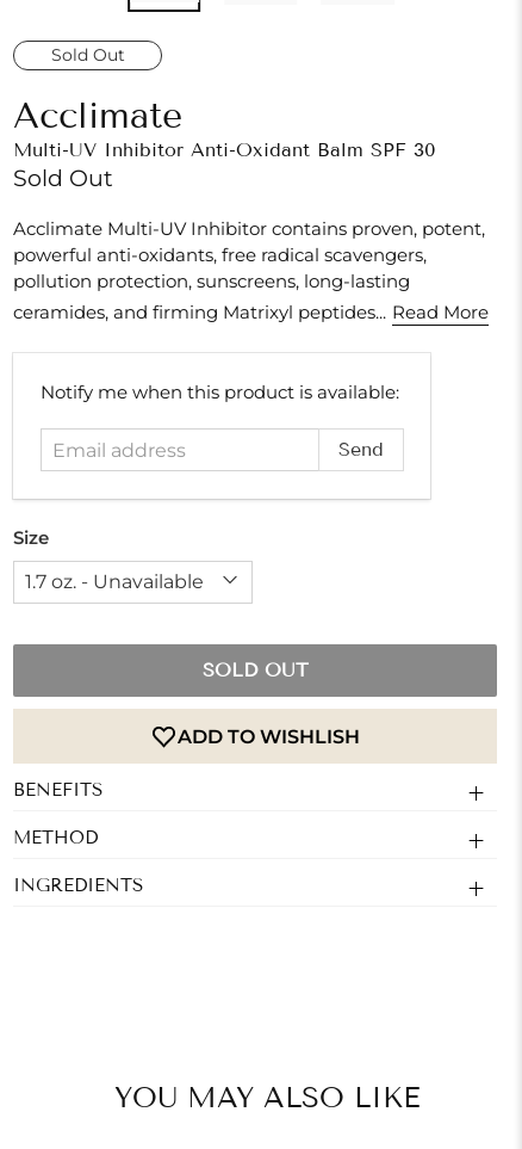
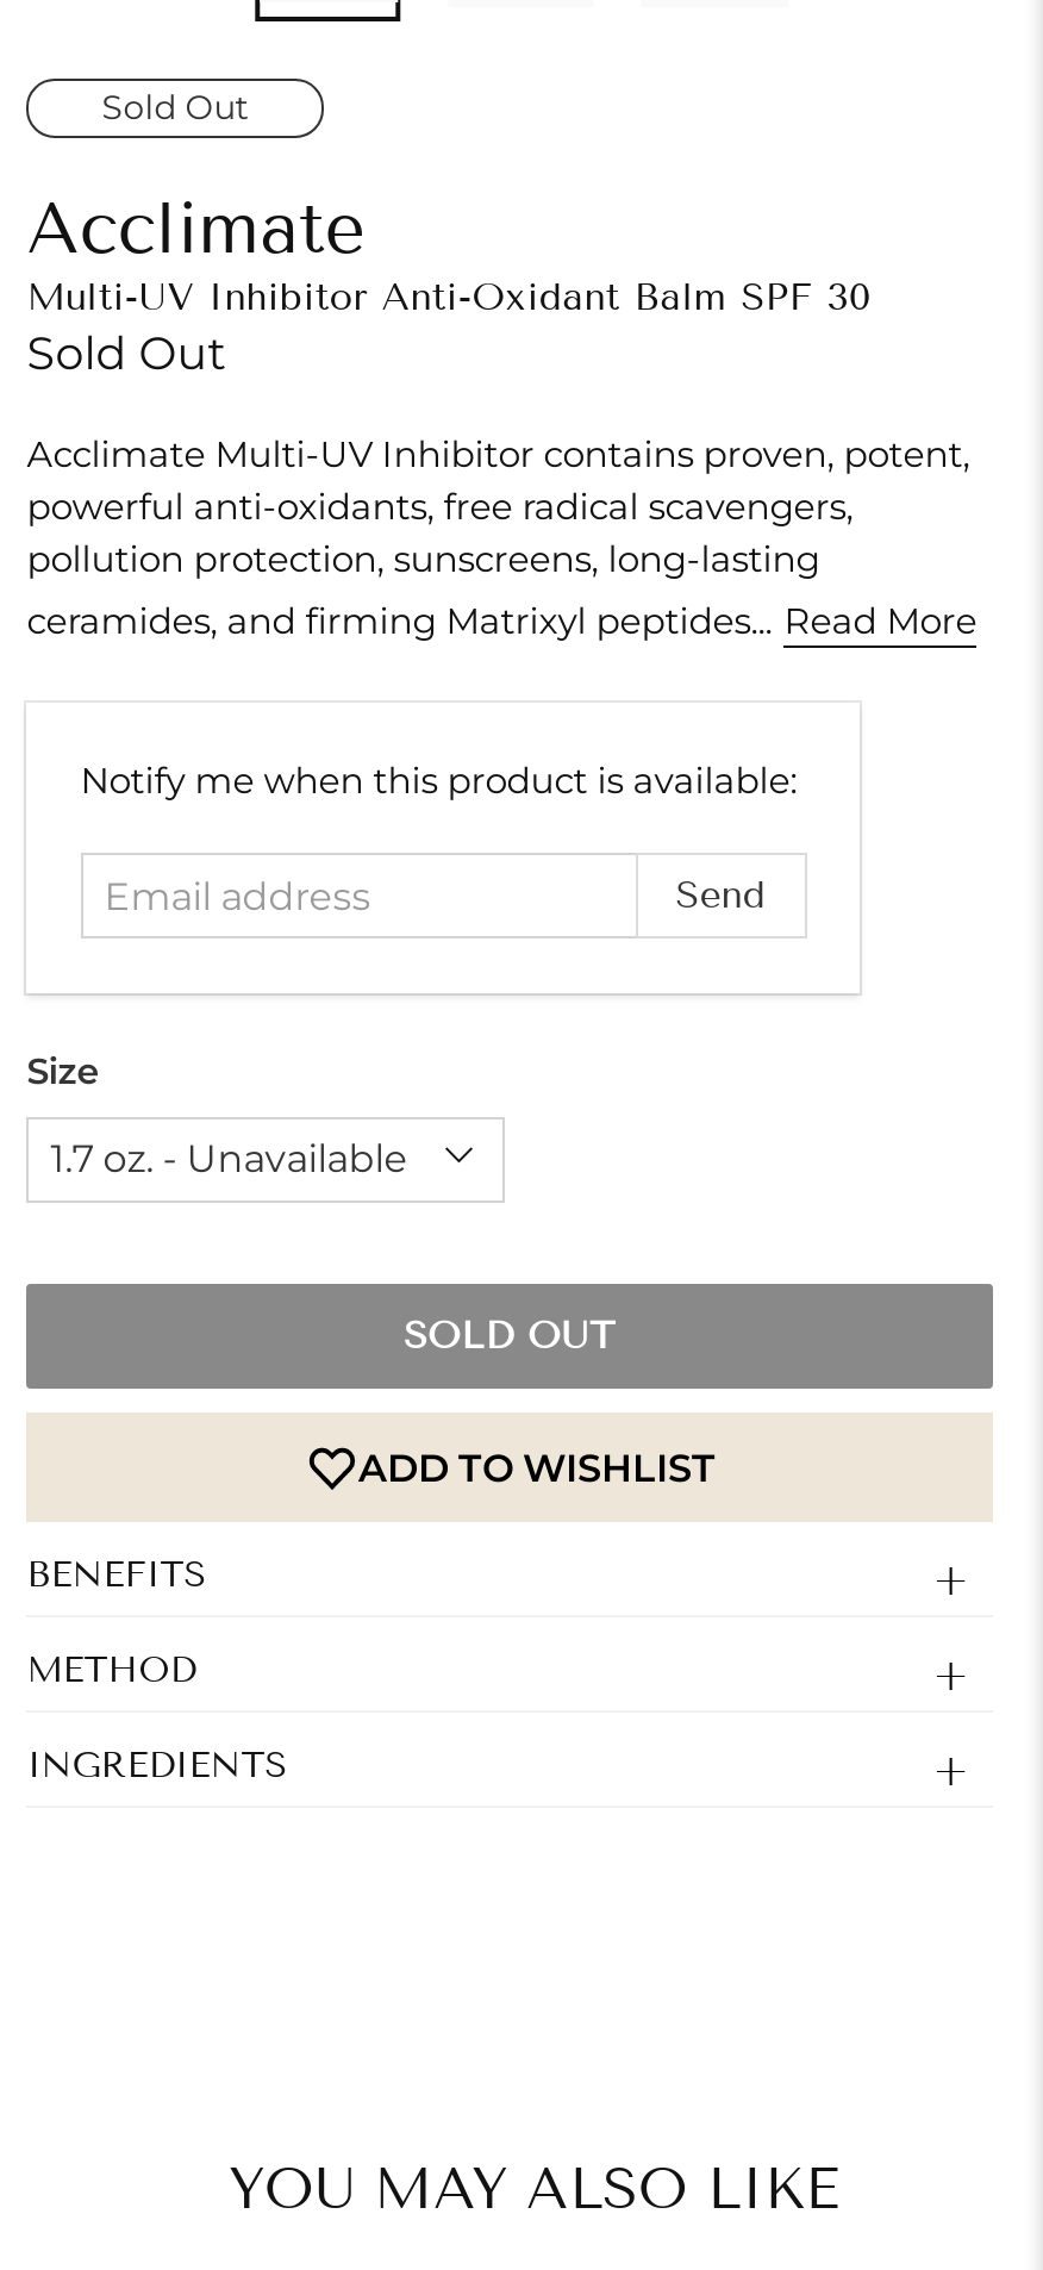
[178,725,360,748] ADD TO WISHLISH -> [358,1445,716,1491] ADD TO WISHLIST

